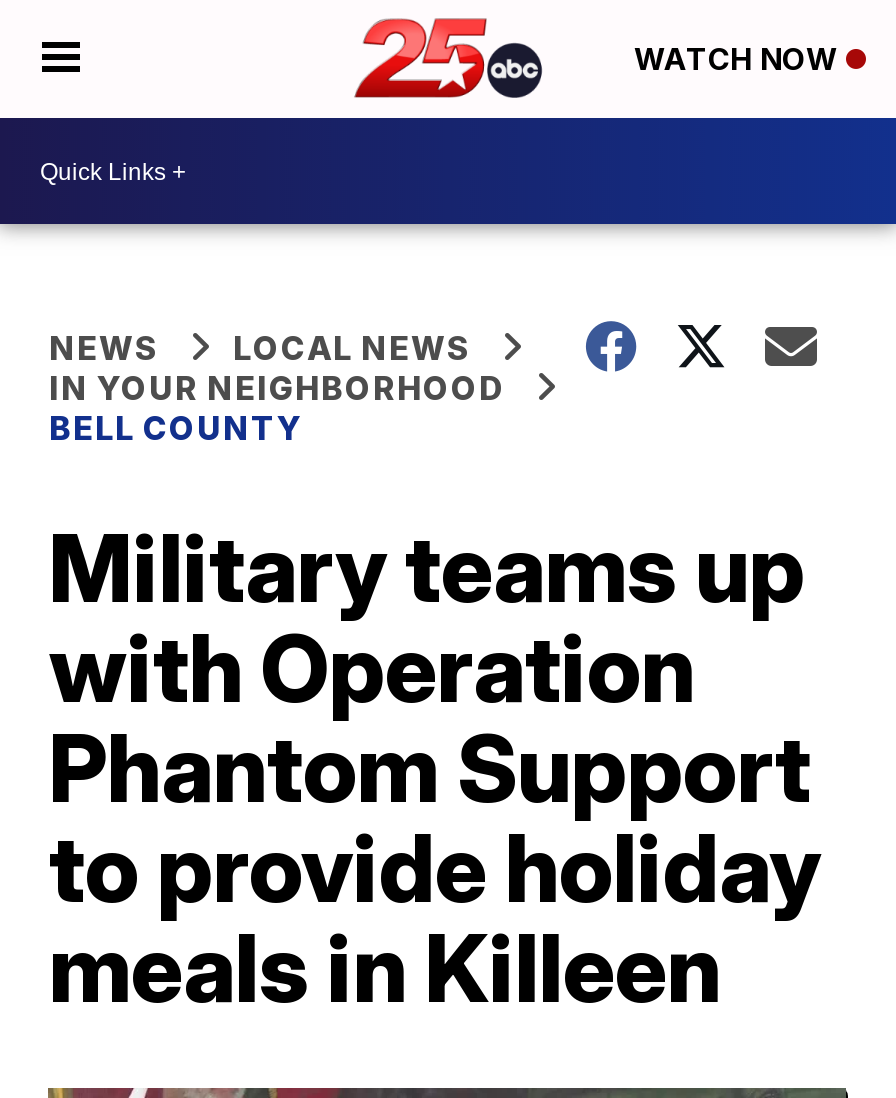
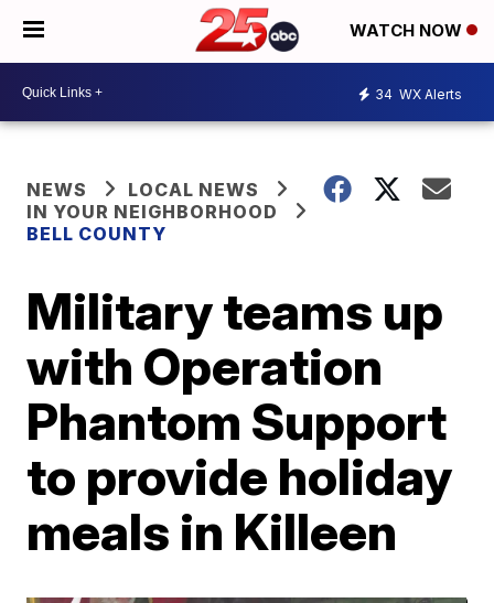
none -> [375,85,462,102] 34 WX Alerts

